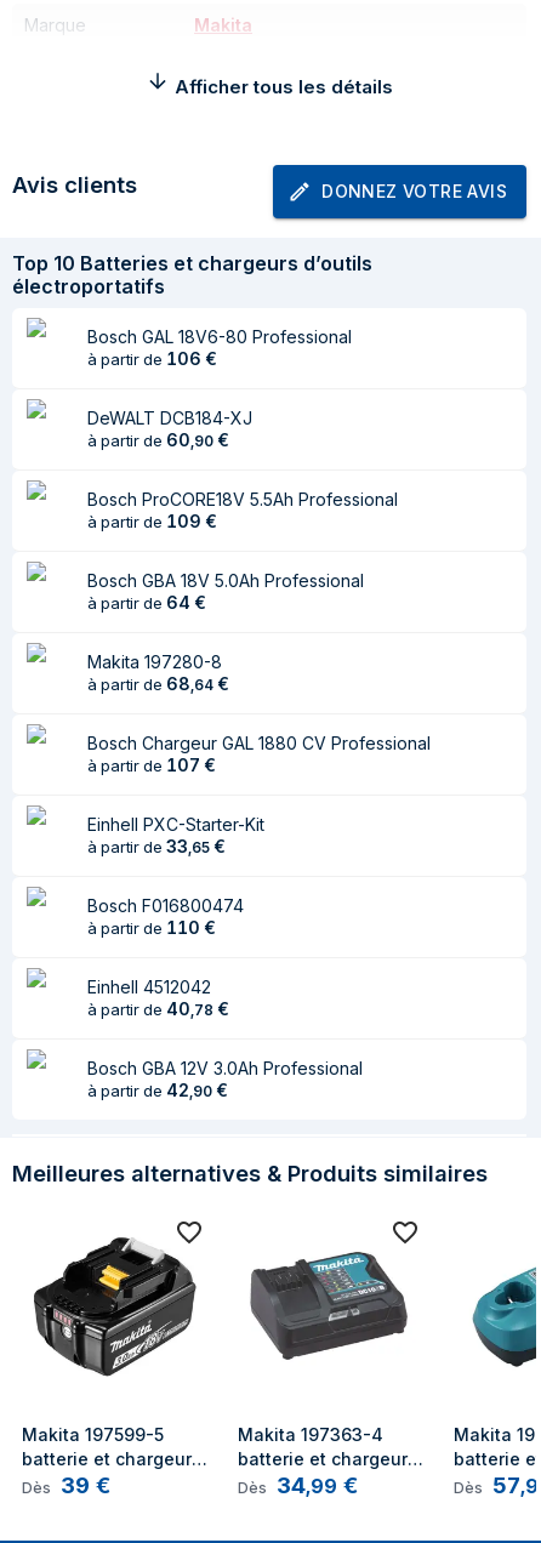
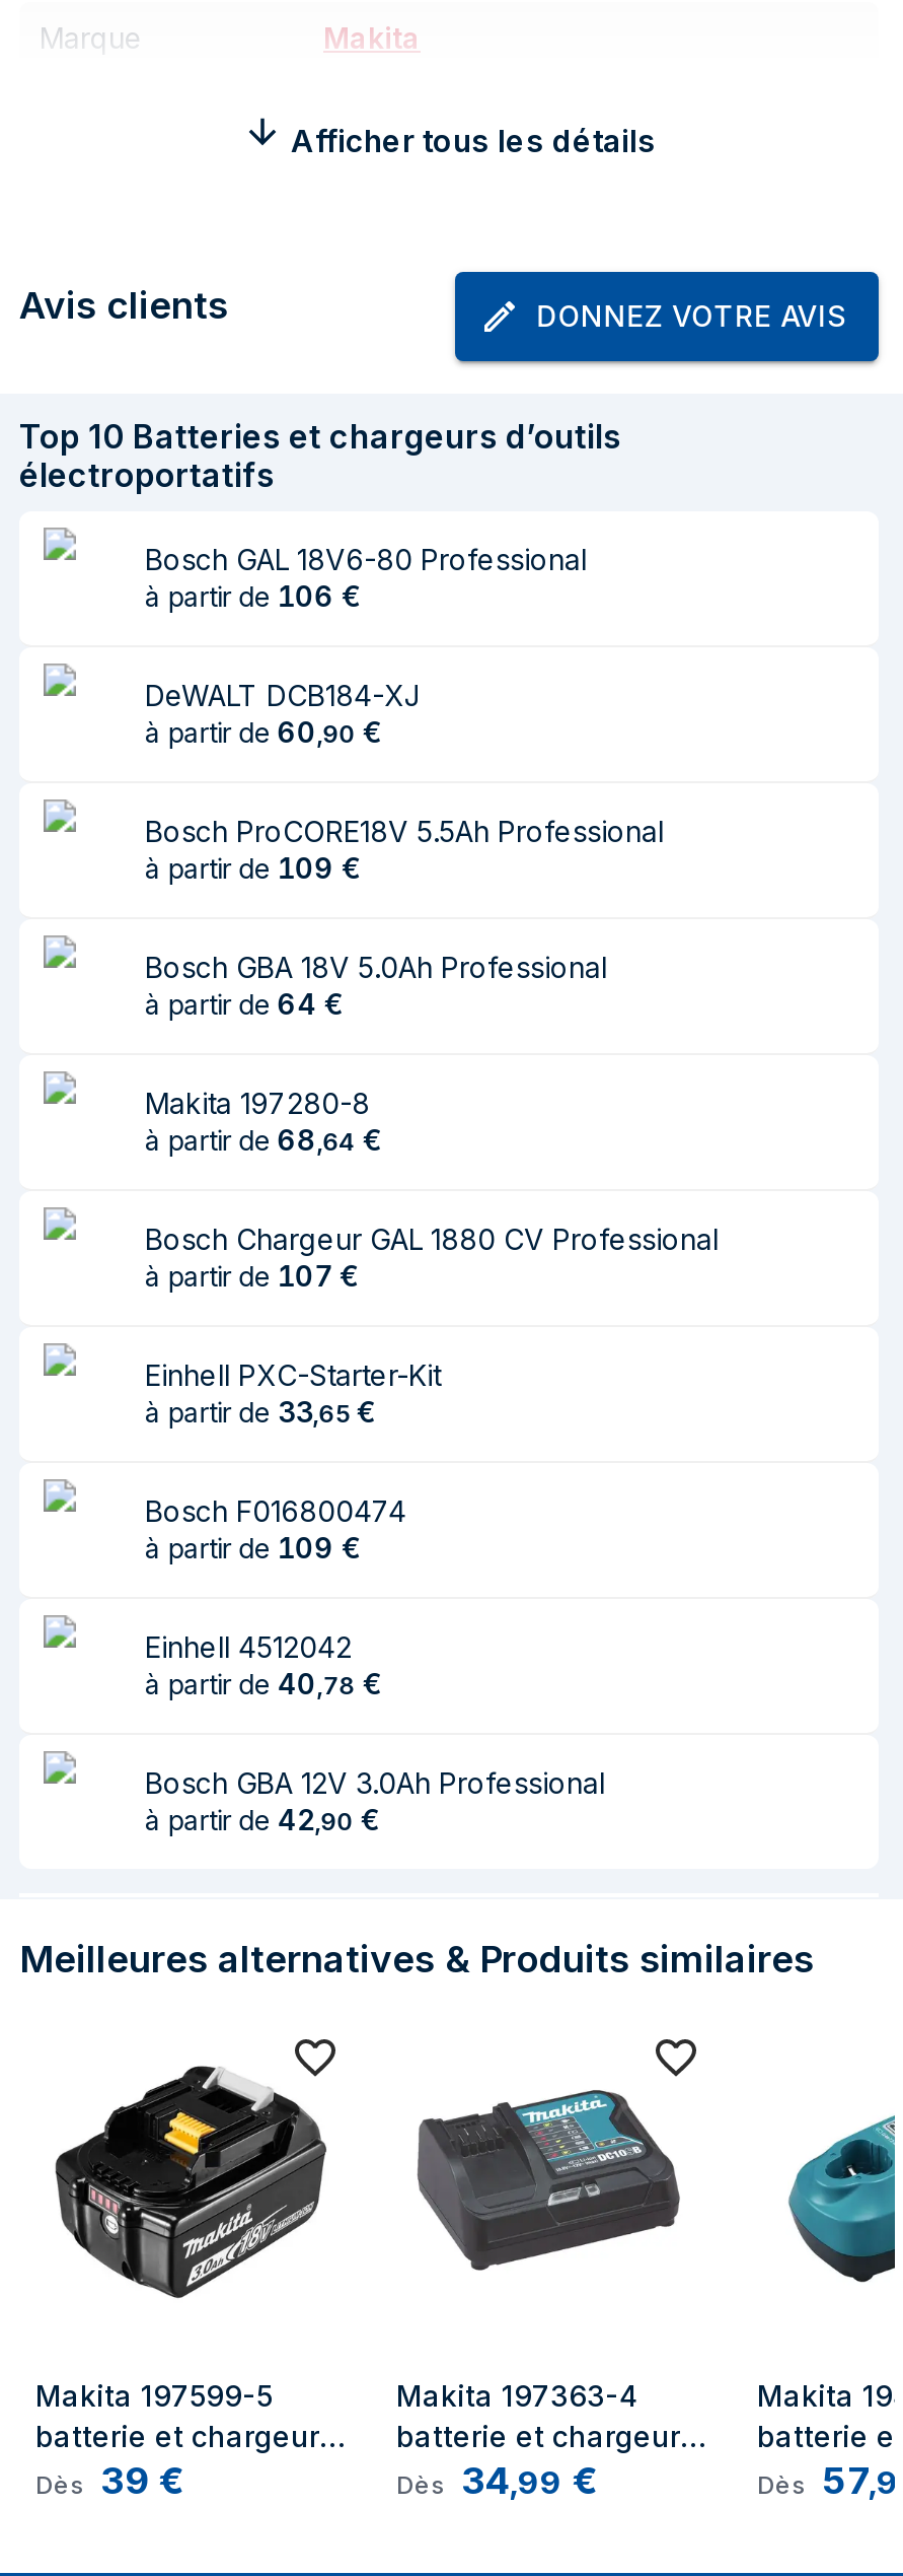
[87,917,216,938] à partir de 110 € -> [145,1530,361,1564] à partir de 109 €

